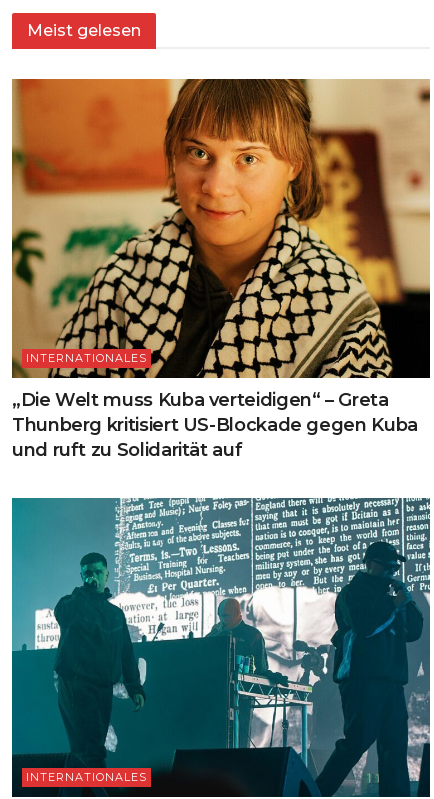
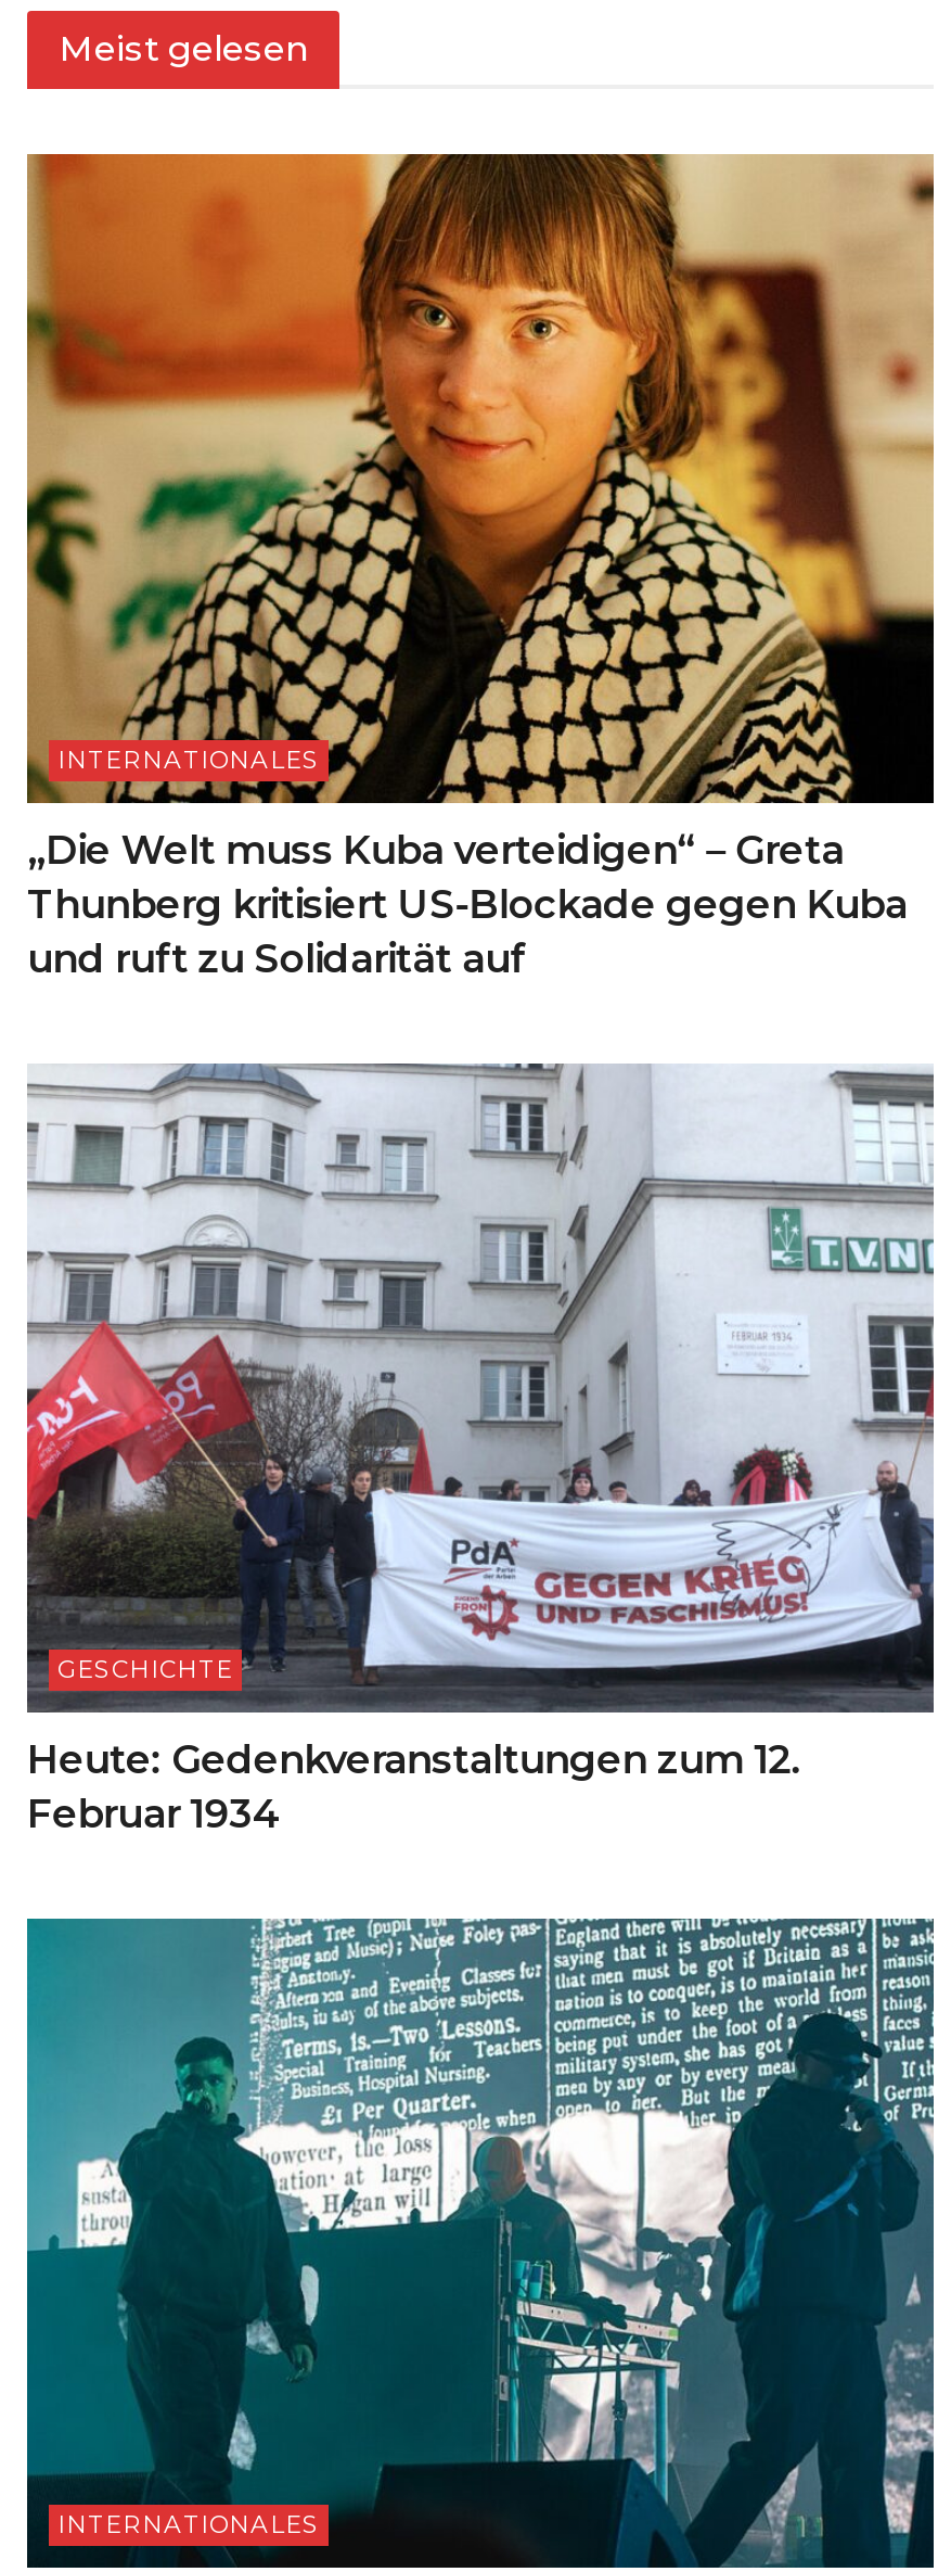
none -> [27,1064,936,1839] [image] | GESCHICHTE | Heute: Gedenkveranstaltungen zum 12. | Februar 1934

